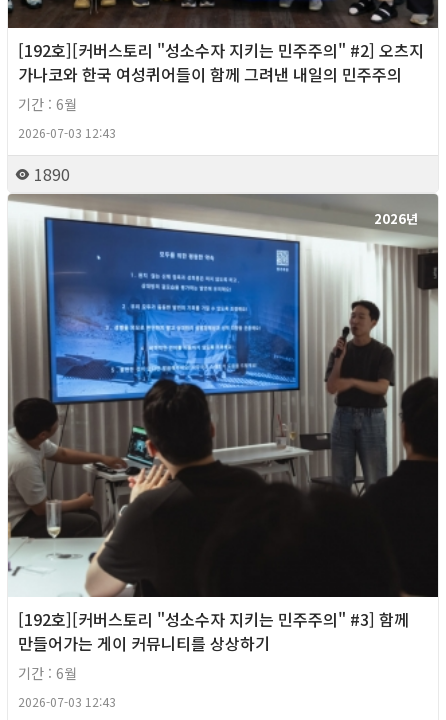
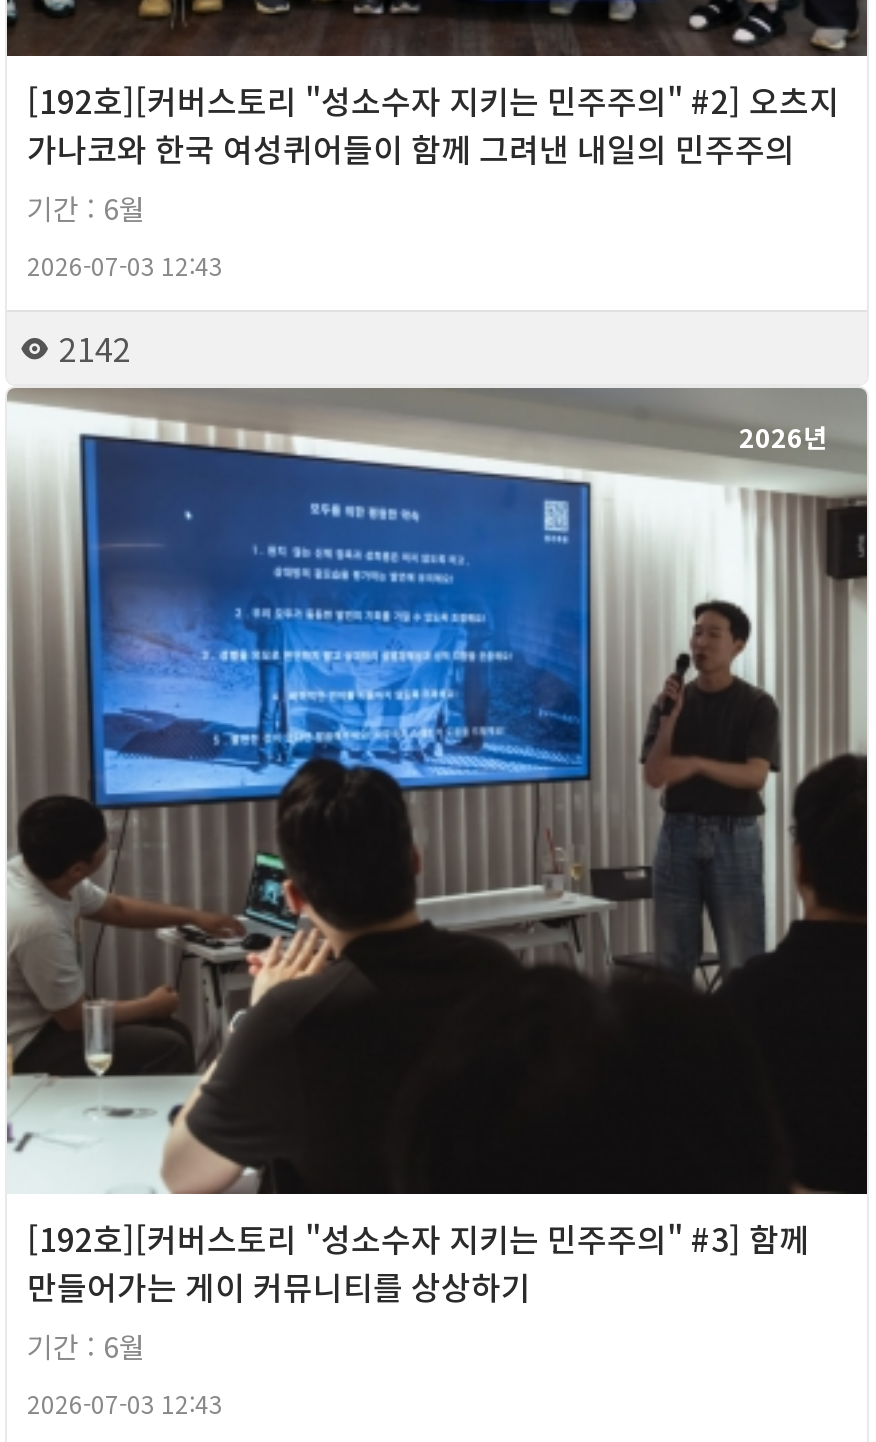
[30,162,70,186] 1890 -> [51,324,131,372] 2142

